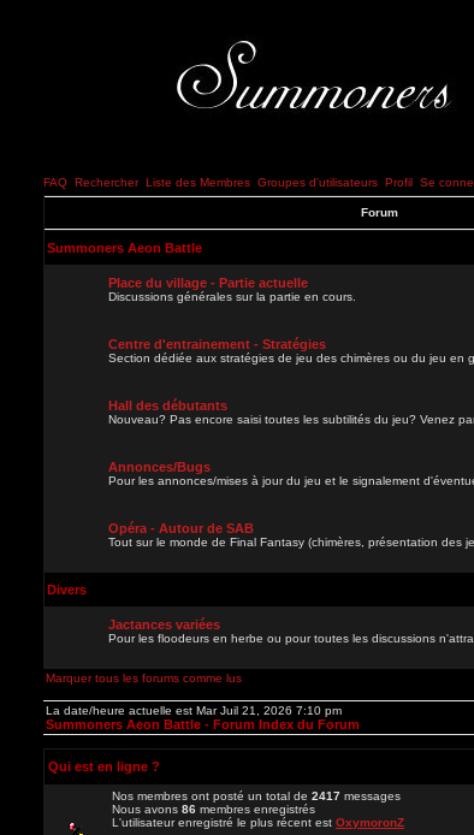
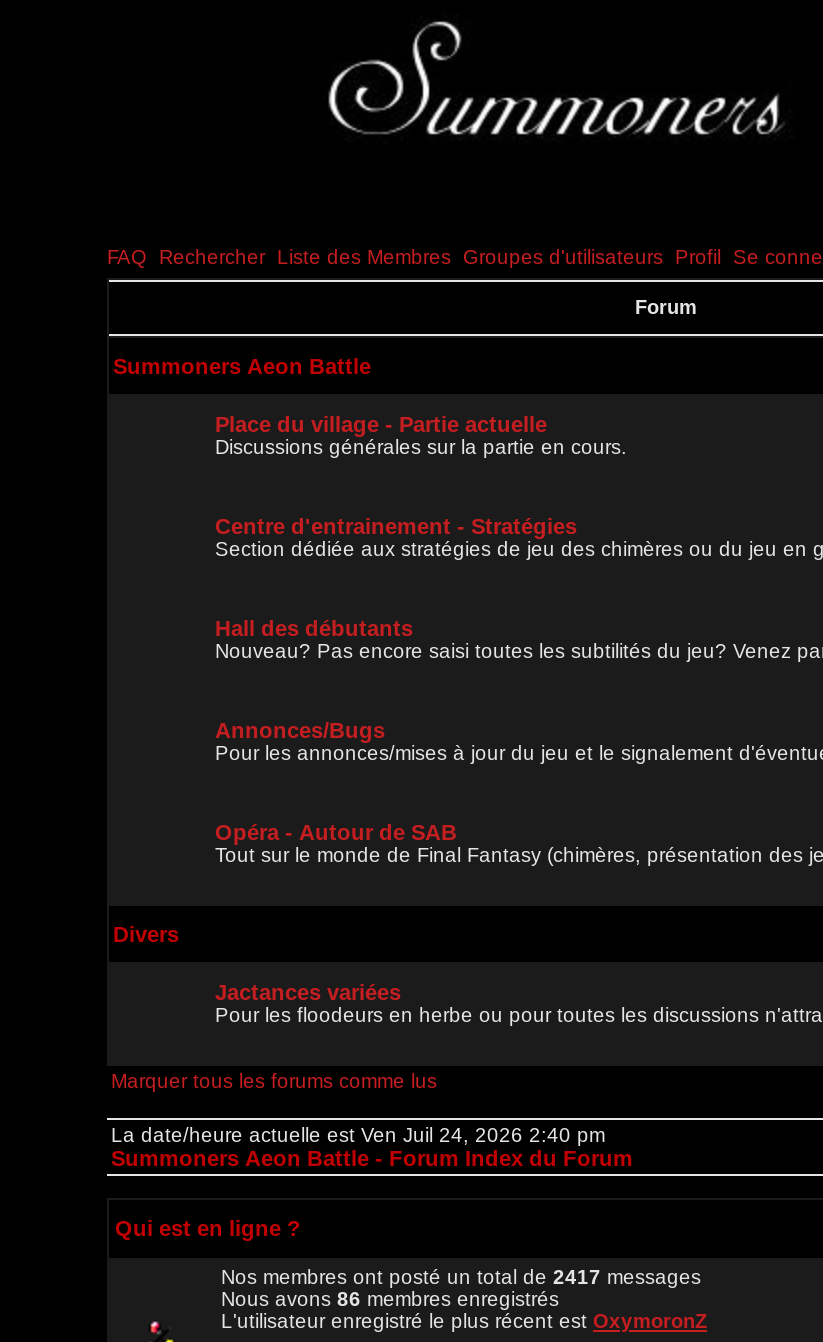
[46,704,342,717] La date/heure actuelle est Mar Juil 21, 2026 7:10 pm -> [111,1124,605,1146] La date/heure actuelle est Ven Juil 24, 2026 2:40 pm

